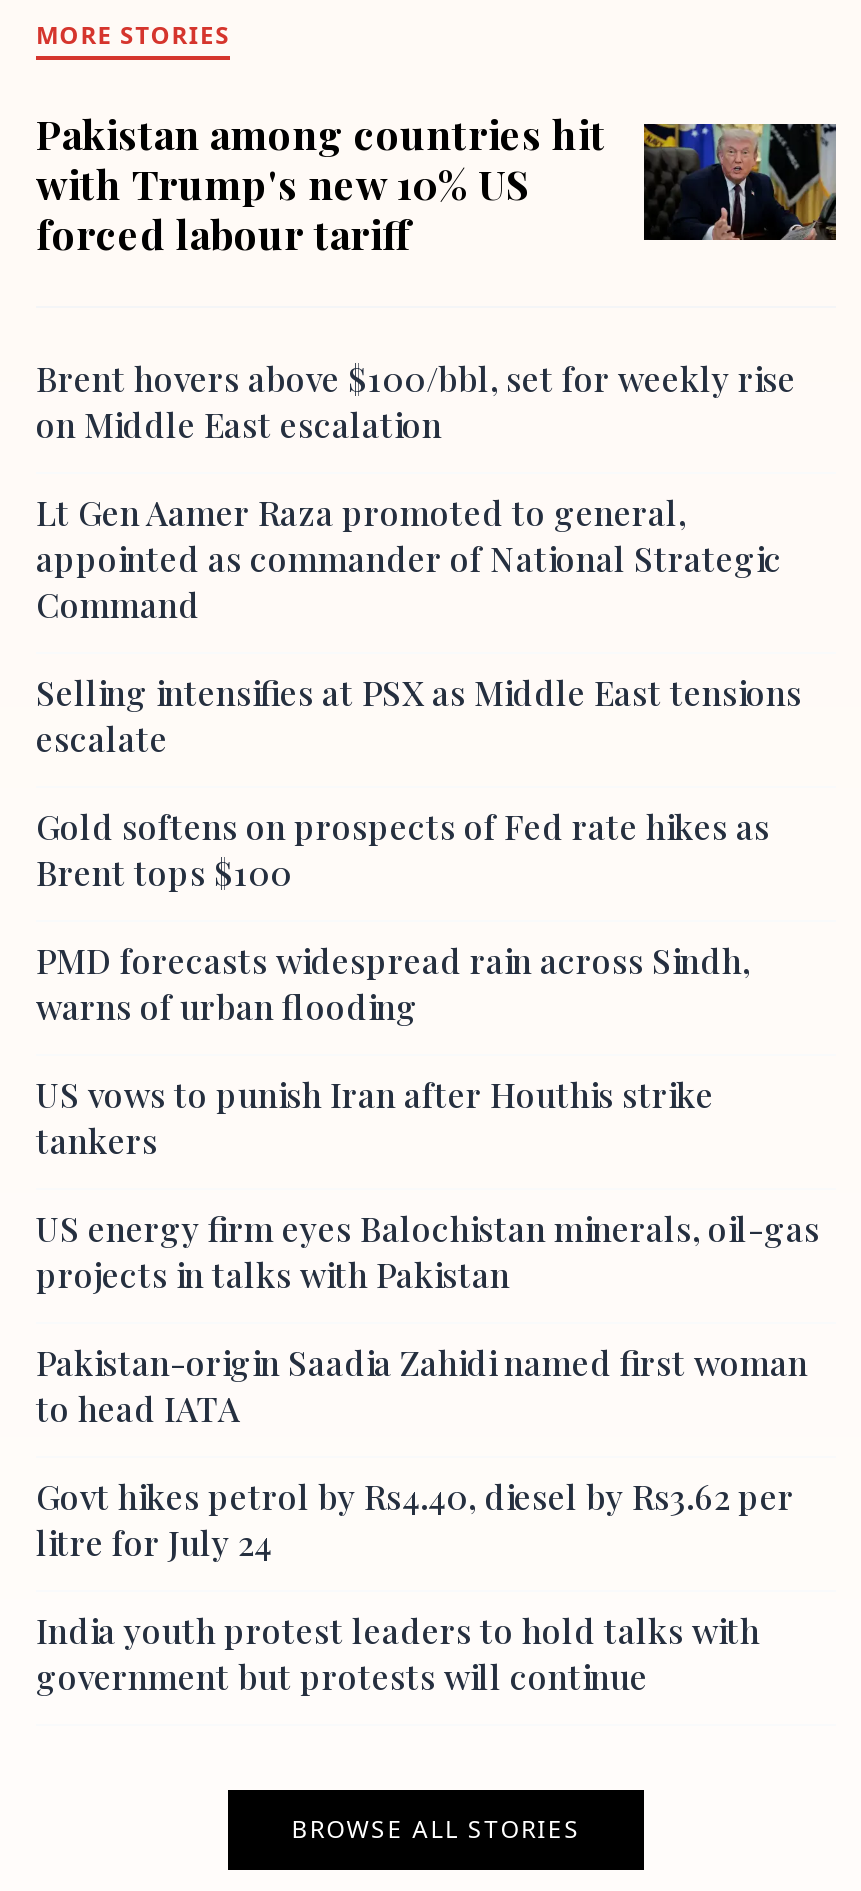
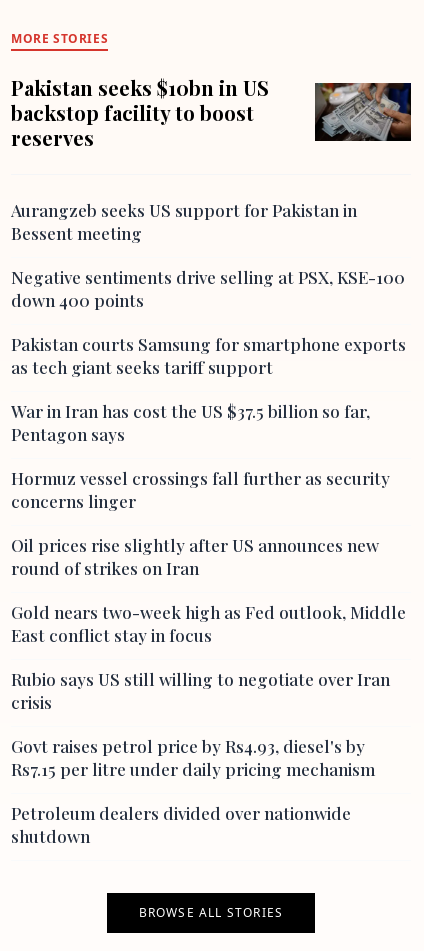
[36,105,606,259] Pakistan among countries hit | with Trump's new 10% US | forced labour tariff -> [11,74,269,151] Pakistan seeks $10bn in US | backstop facility to boost | reserves
[644,122,836,242] [image] -> [315,82,412,142] [image]
[36,355,796,445] Brent hovers above $100/bbl, set for weekly rise | on Middle East escalation -> [11,199,357,244] Aurangzeb seeks US support for Pakistan in | Bessent meeting
[36,489,782,625] Lt Gen Aamer Raza promoted to general, | appointed as commander of National Strategic | Command -> [11,266,405,311] Negative sentiments drive selling at PSX, KSE-100 | down 400 points
[36,669,802,759] Selling intensifies at PSX as Middle East tensions | escalate -> [11,333,406,378] Pakistan courts Samsung for smartphone exports | as tech giant seeks tariff support
[36,803,770,893] Gold softens on prospects of Fed rate hikes as | Brent tops $100 -> [11,400,370,445] War in Iran has cost the US $37.5 billion so far, | Pentagon says
[36,937,750,1027] PMD forecasts widespread rain across Sindh, | warns of urban flooding -> [11,467,390,512] Hormuz vessel crossings fall further as security | concerns linger
[36,1071,714,1161] US vows to punish Iran after Houthis strike | tankers -> [11,534,379,579] Oil prices rise slightly after US announces new | round of strikes on Iran
[36,1205,820,1295] US energy firm eyes Balochistan minerals, oil-gas | projects in talks with Pakistan -> [11,601,406,646] Gold nears two-week high as Fed outlook, Middle | East conflict stay in focus
[36,1339,808,1429] Pakistan-origin Saadia Zahidi named first woman | to head IATA -> [11,668,390,713] Rubio says US still willing to negotiate over Iran | crisis
[36,1473,794,1563] Govt hikes petrol by Rs4.40, diesel by Rs3.62 per | litre for July 24 -> [11,735,375,780] Govt raises petrol price by Rs4.93, diesel's by | Rs7.15 per litre under daily pricing mechanism
[36,1607,760,1697] India youth protest leaders to hold talks with | government but protests will continue -> [11,802,351,847] Petroleum dealers divided over nationwide | shutdown

